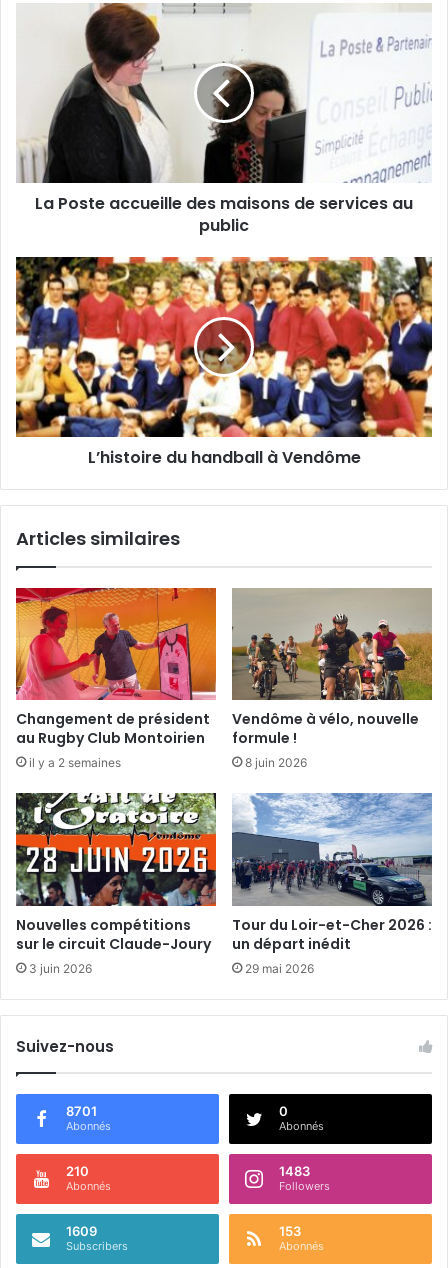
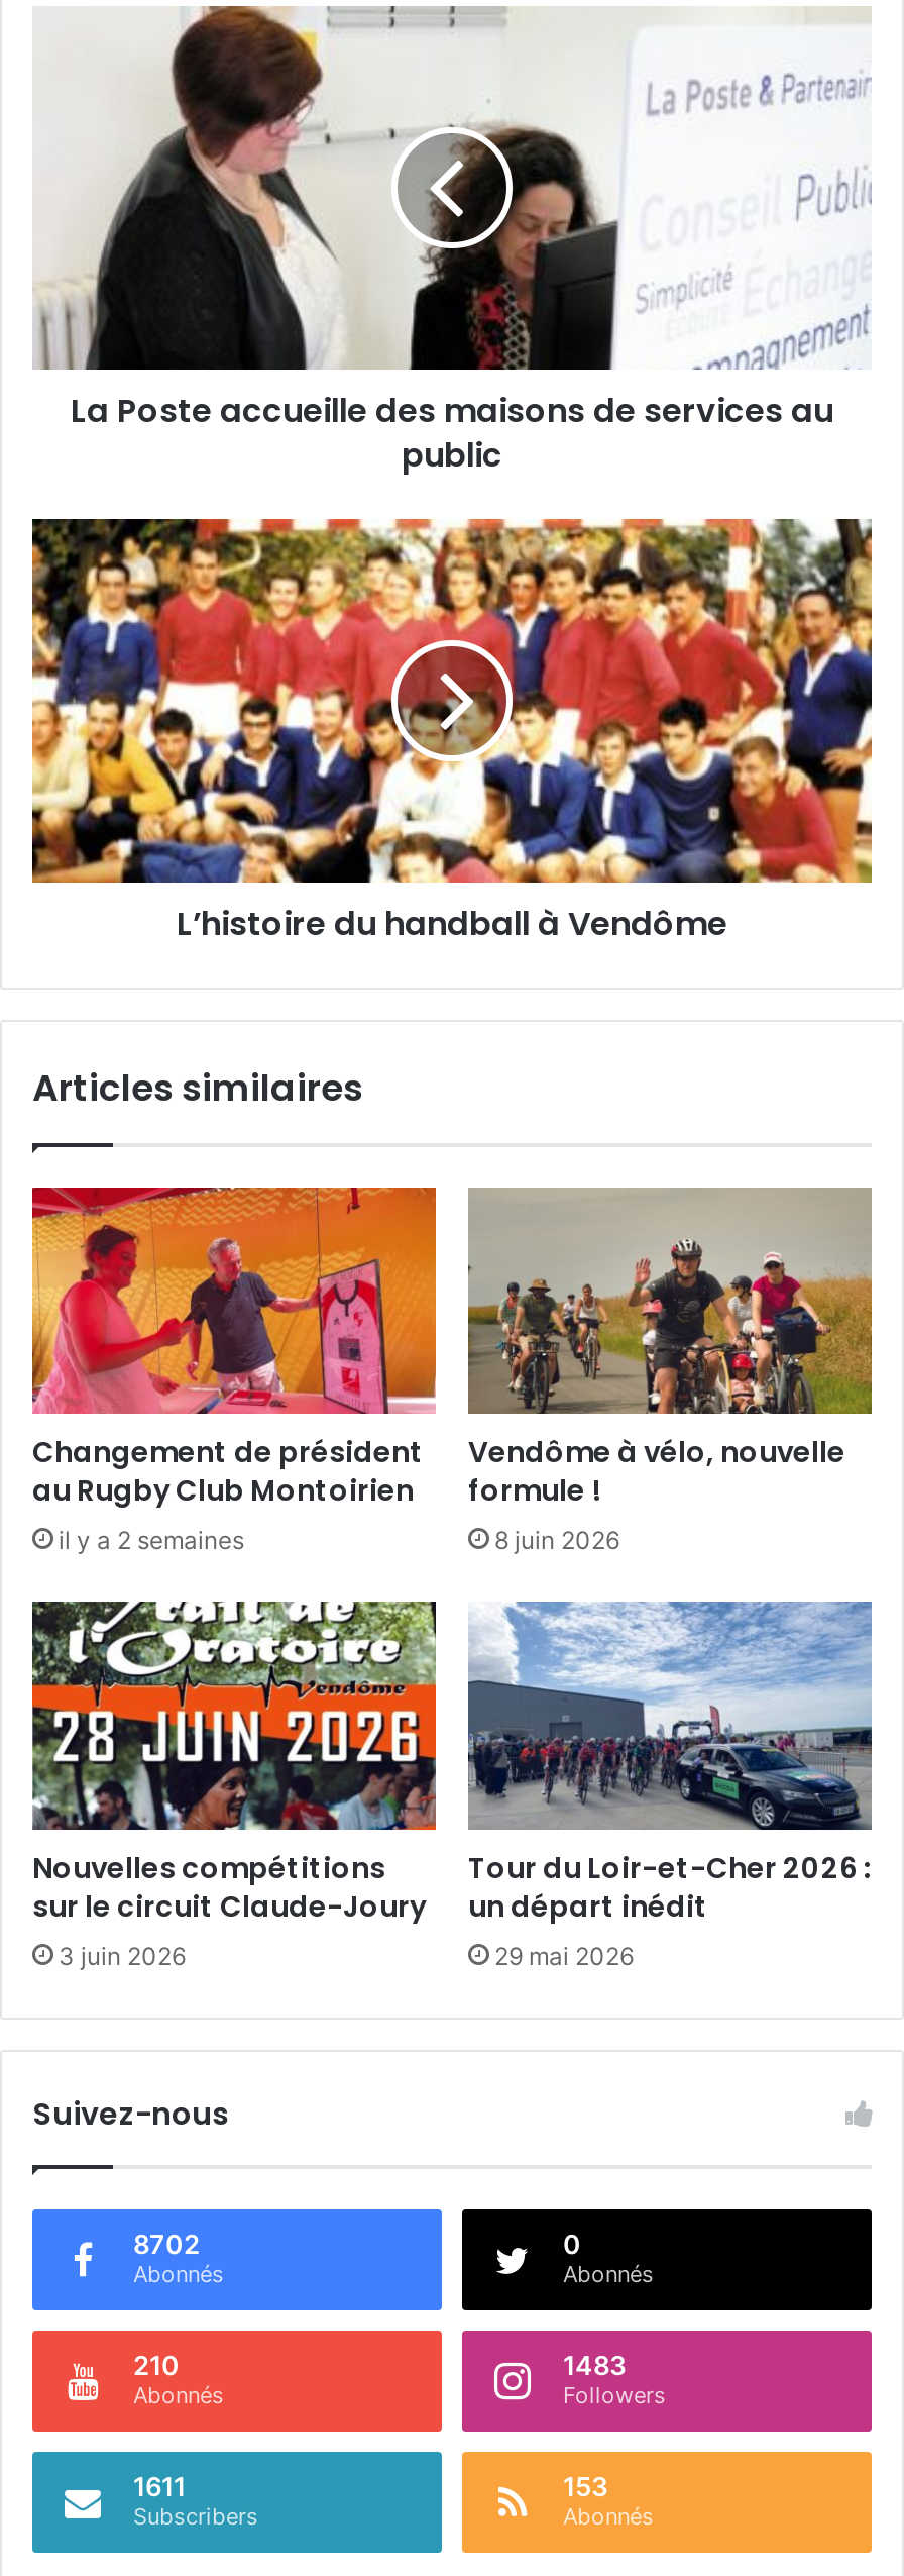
[66,1103,97,1119] 8701 -> [133,2228,200,2260] 8702
[66,1223,97,1239] 1609 -> [133,2470,186,2503] 1611

